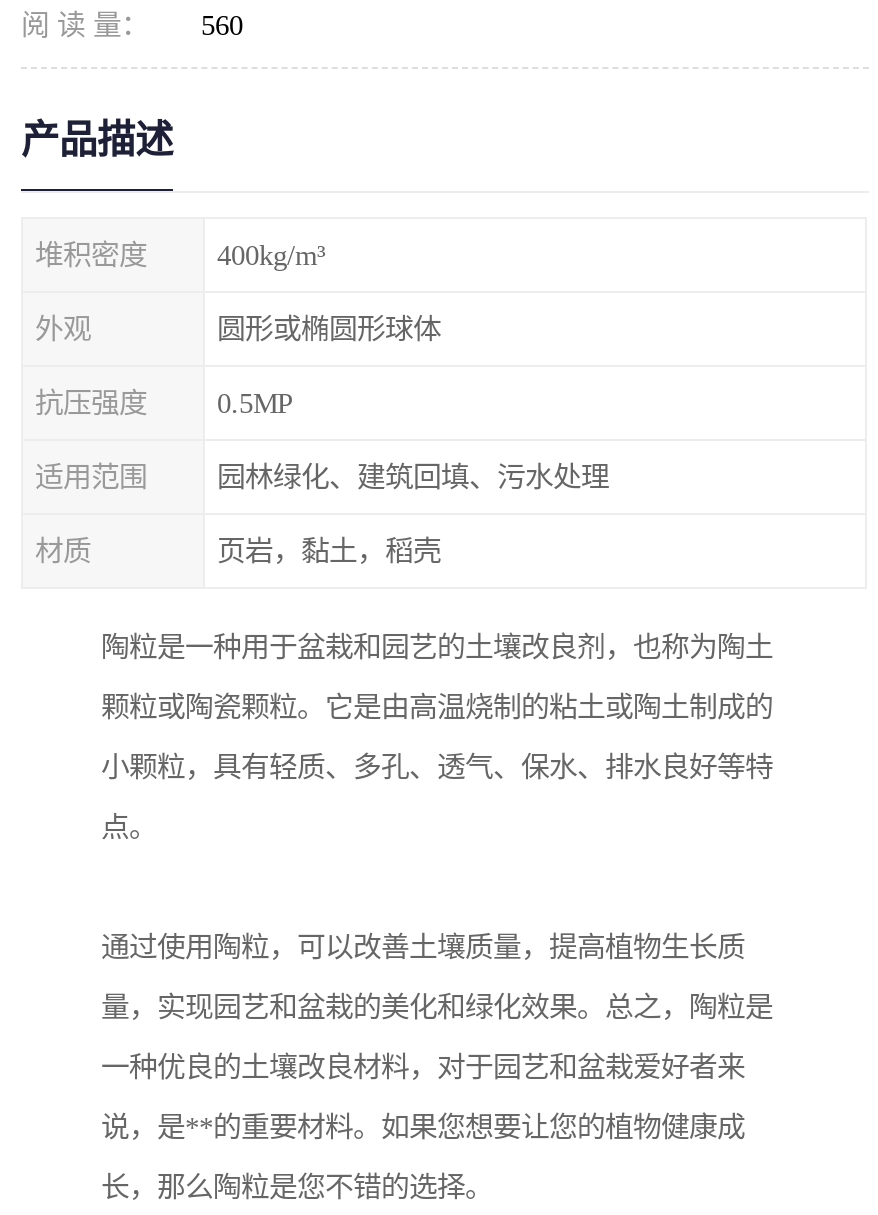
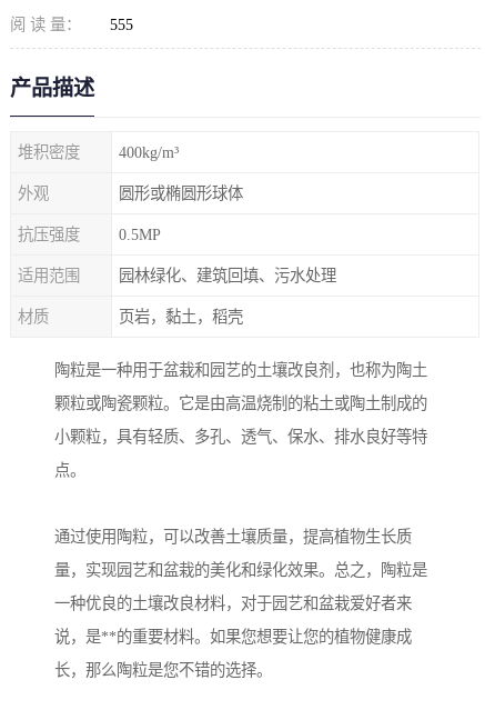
[21,9,243,41] 阅 读 量： 560 -> [10,16,133,33] 阅 读 量： 555

